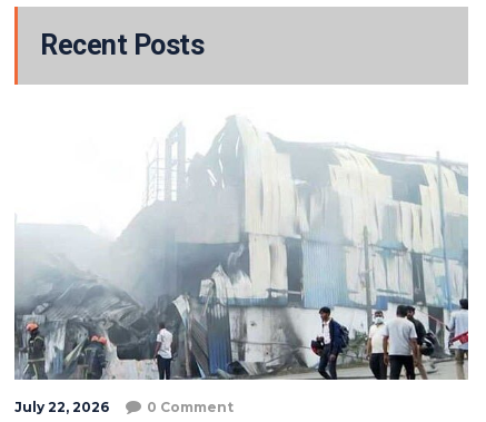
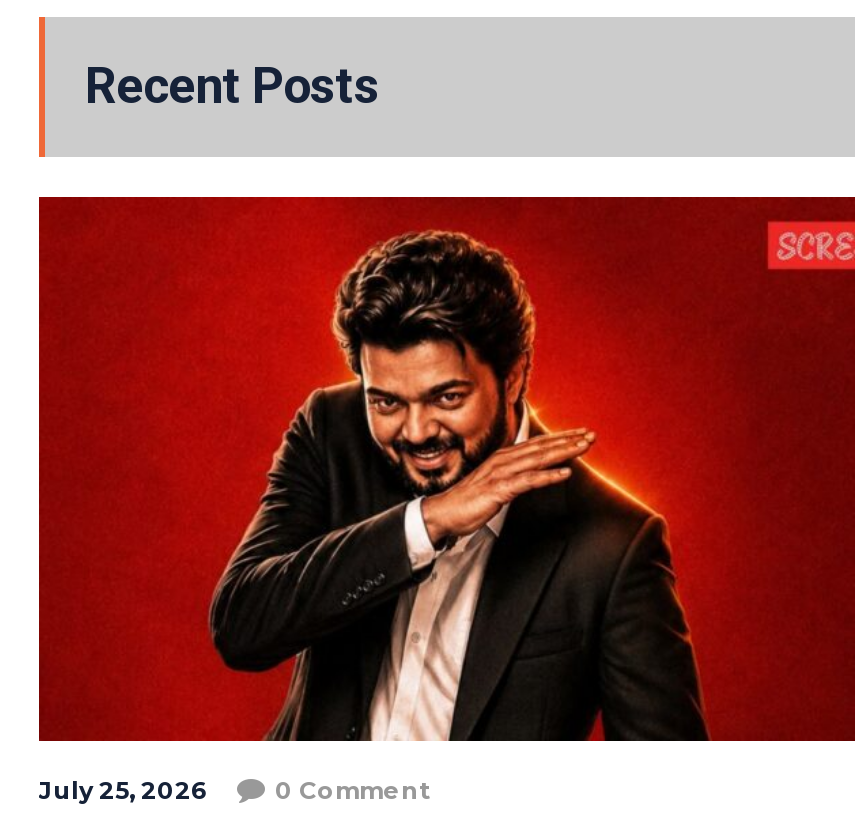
[13,107,469,415] [image] | July 22, 2026 -> [37,194,857,804] [image] | July 25, 2026

